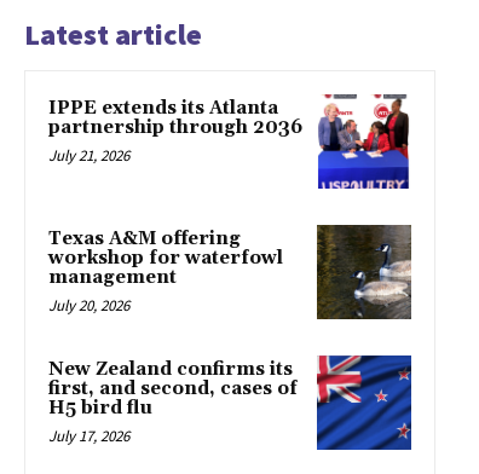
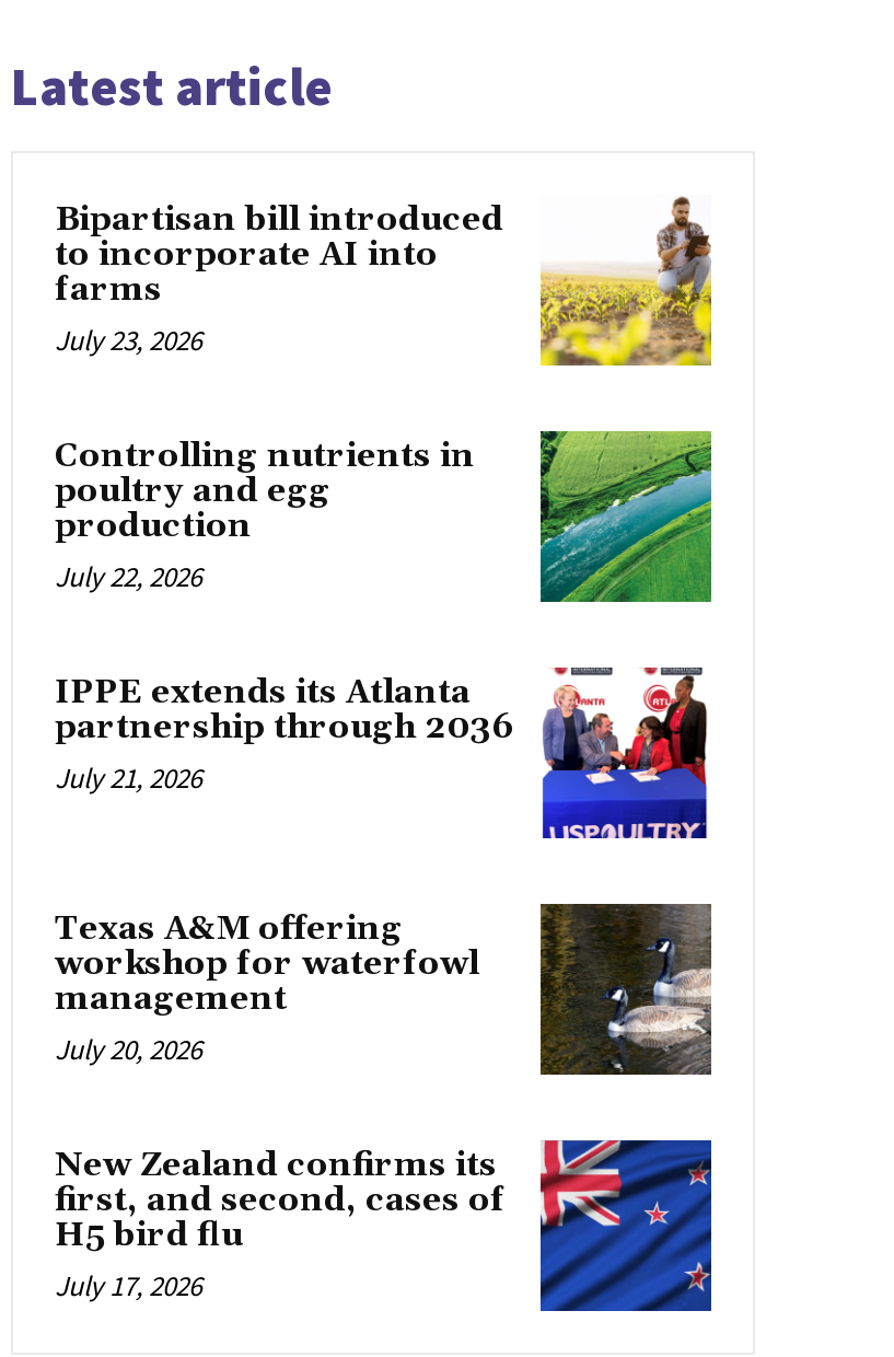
none -> [55,197,713,596] [image] | Bipartisan bill introduced | to incorporate AI into | farms | July 23, 2026 | Controlling nutrients in | poultry and egg | production | July 22, 2026
none -> [538,429,713,604] [image]

